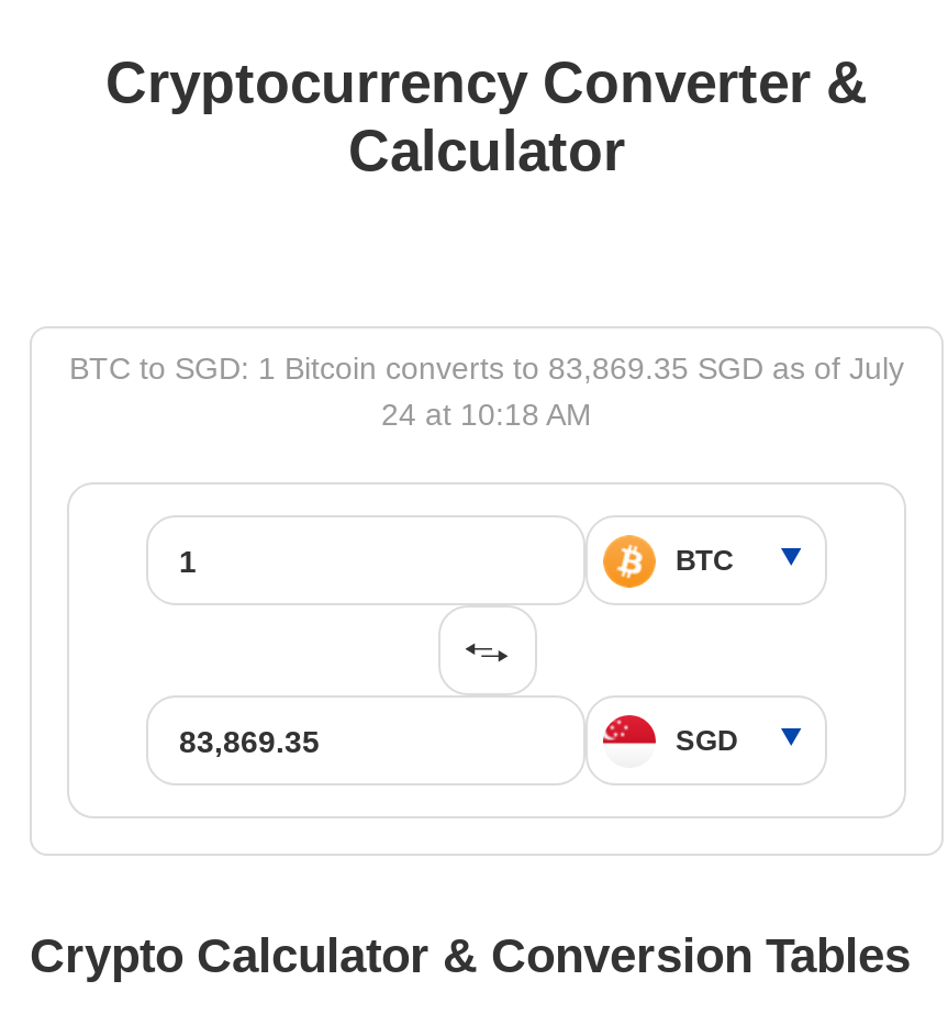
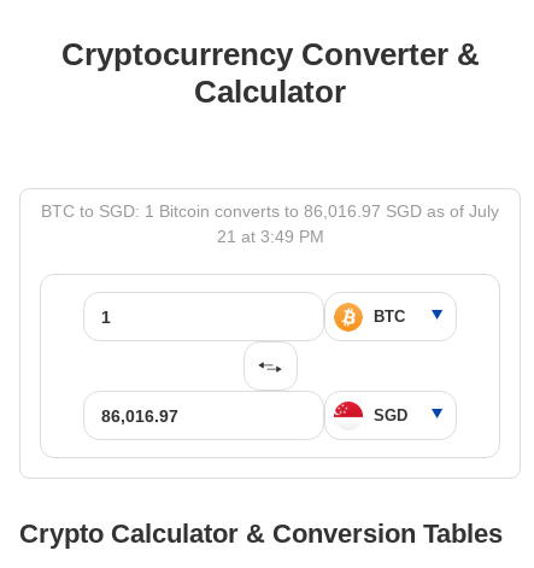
[69,350,904,386] BTC to SGD: 1 Bitcoin converts to 83,869.35 SGD as of July -> [41,201,499,221] BTC to SGD: 1 Bitcoin converts to 86,016.97 SGD as of July
[381,397,592,432] 24 at 10:18 AM -> [216,227,324,246] 21 at 3:49 PM

